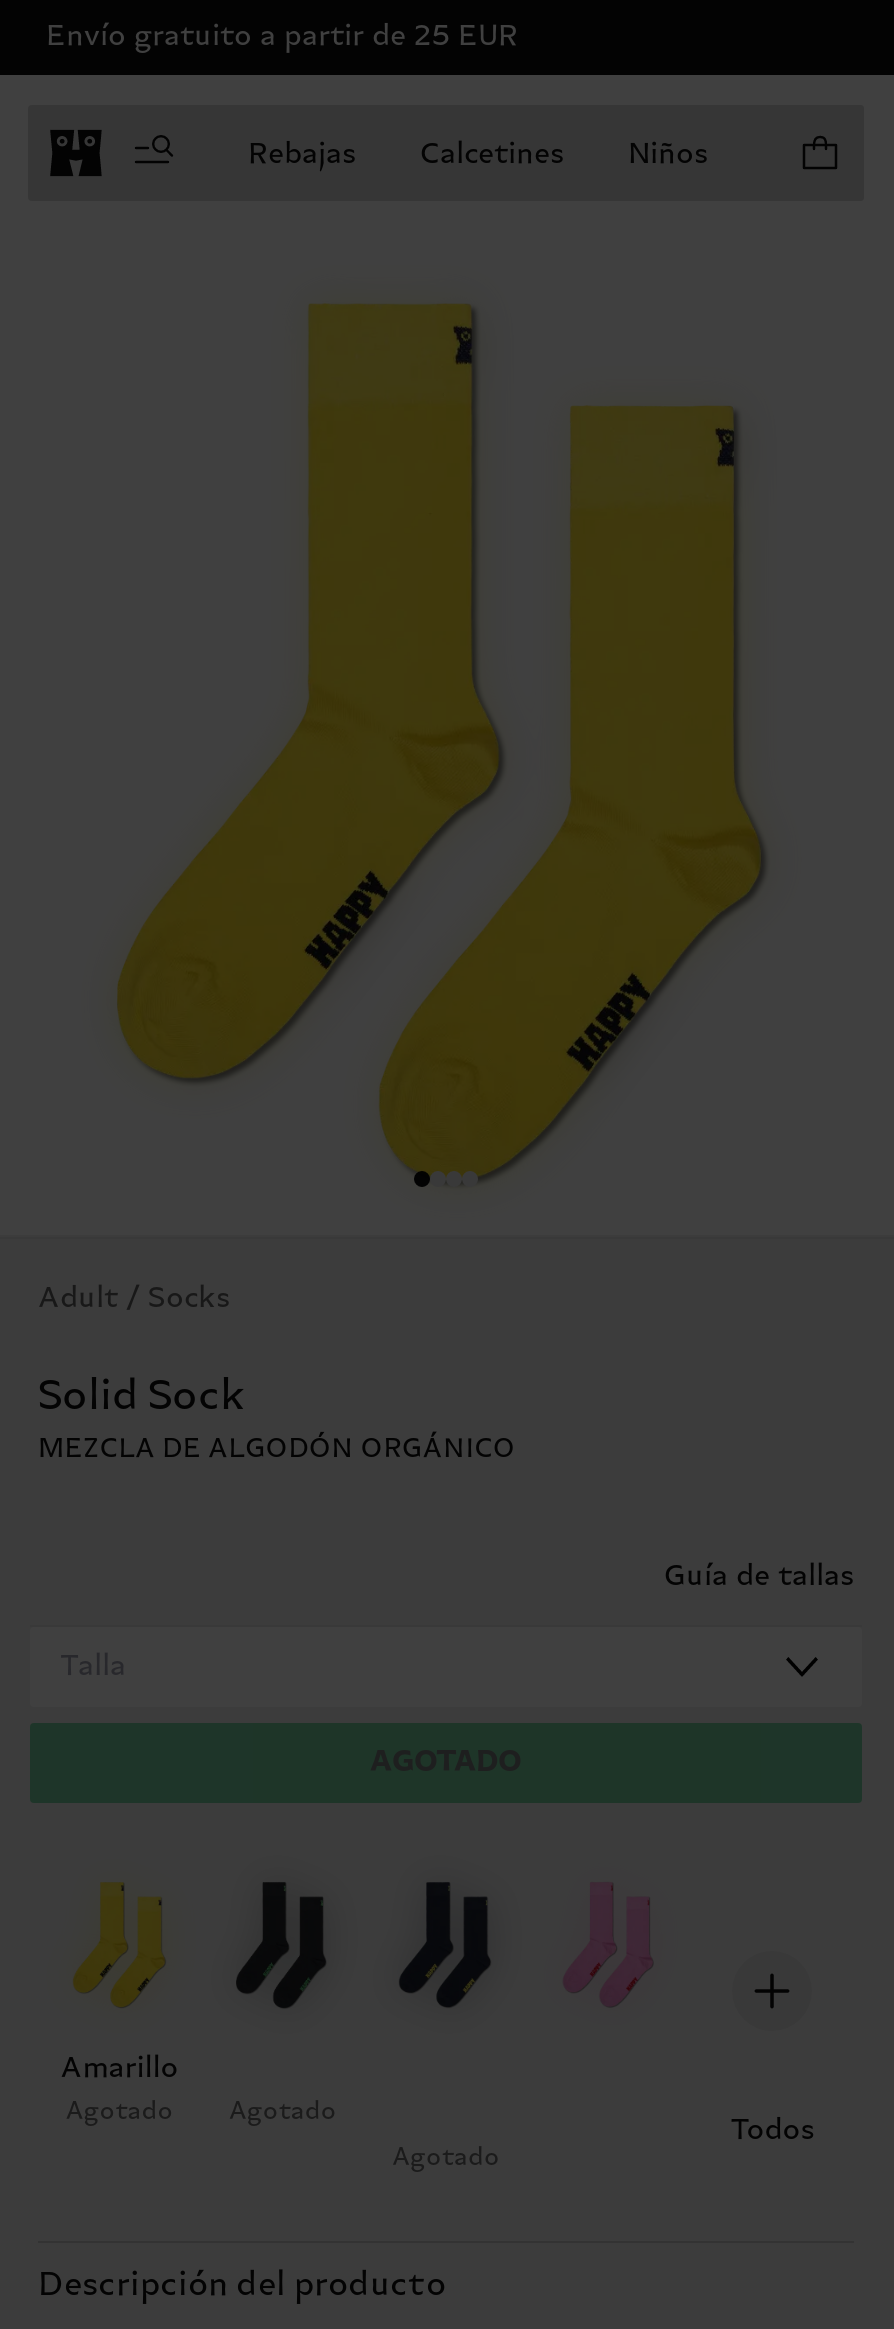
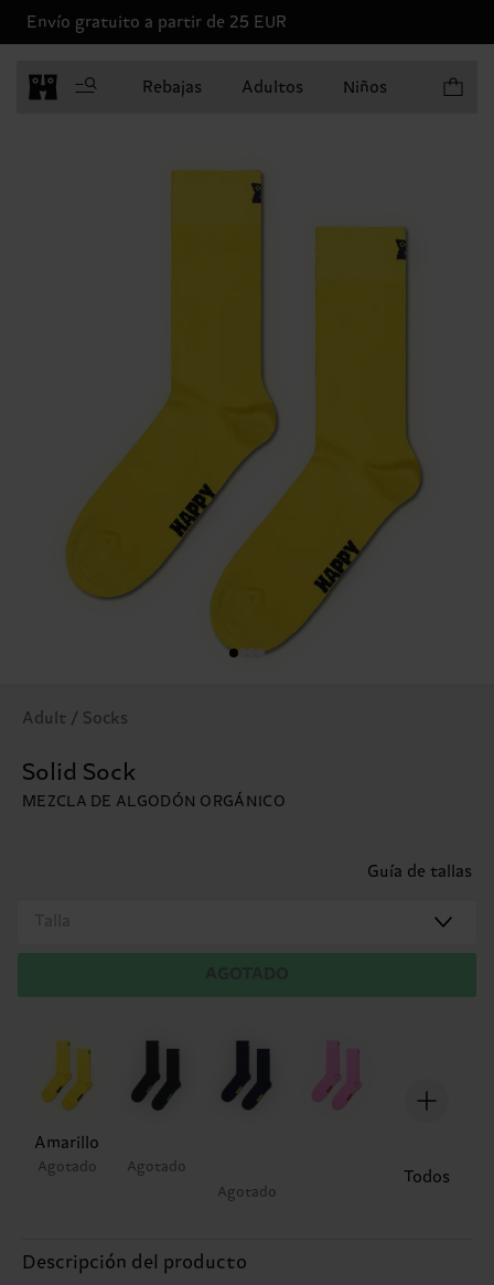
[420,136,564,170] Calcetines -> [241,78,303,97] Adultos

